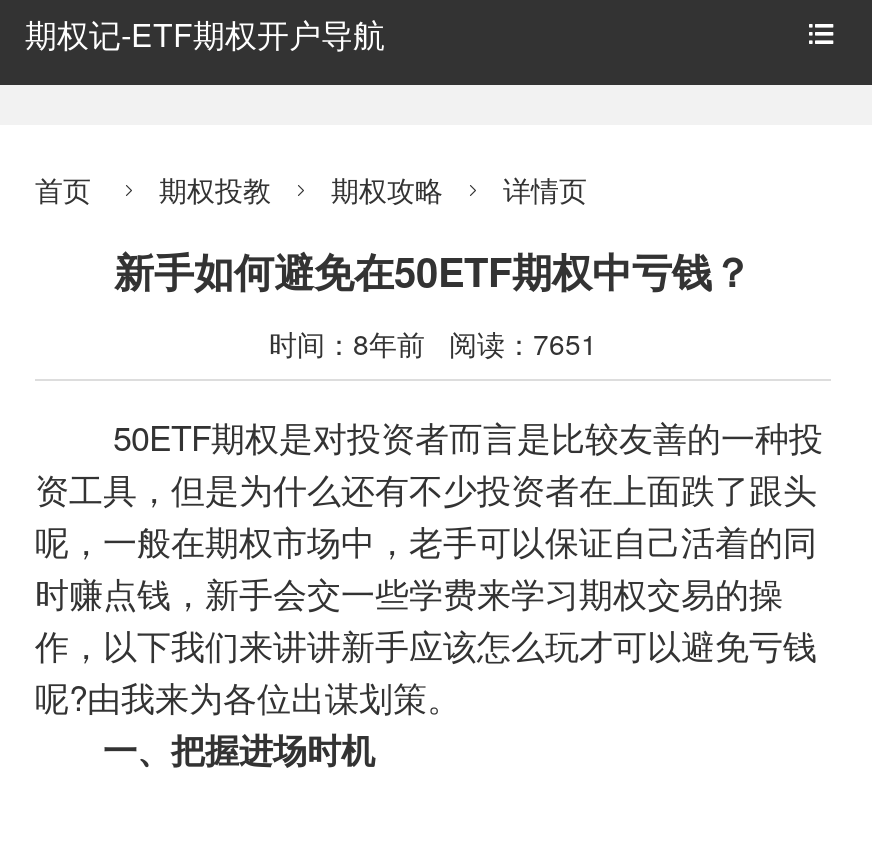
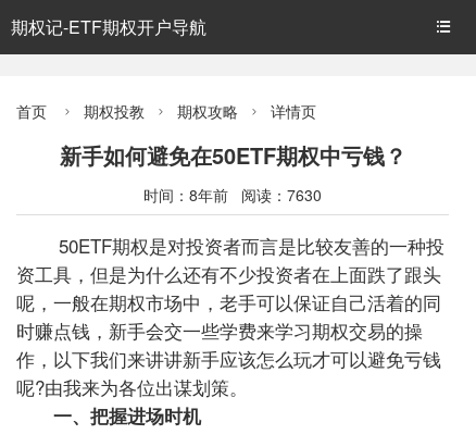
[269,323,597,363] 时间：8年前 阅读：7651 -> [143,184,322,206] 时间：8年前 阅读：7630

